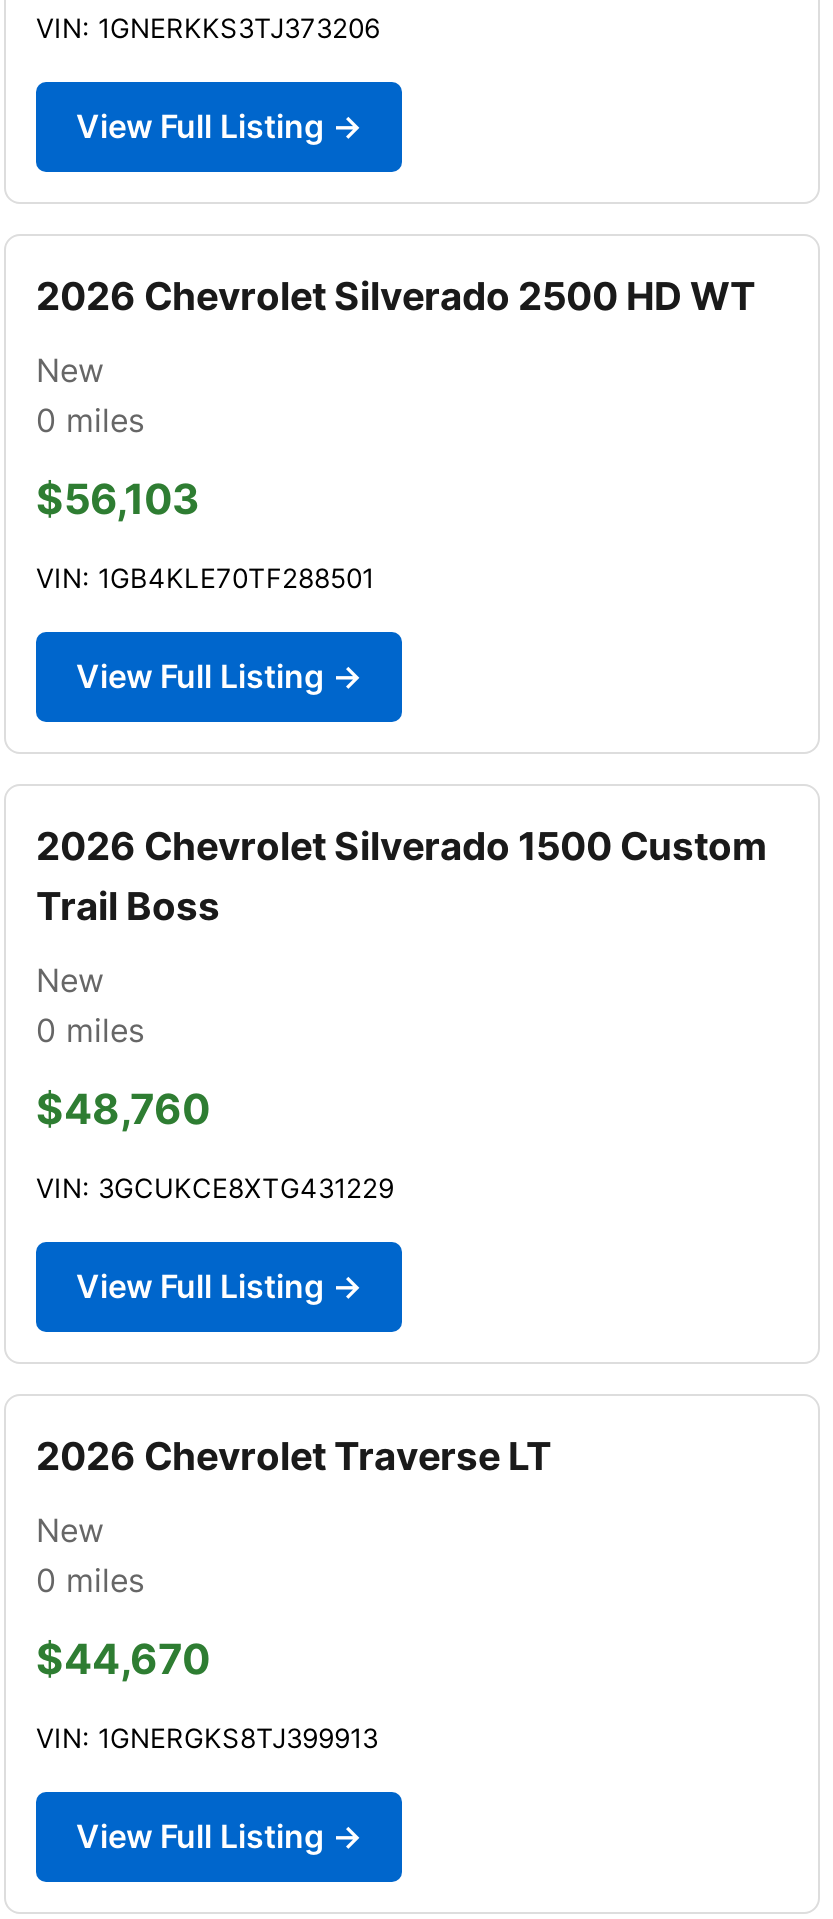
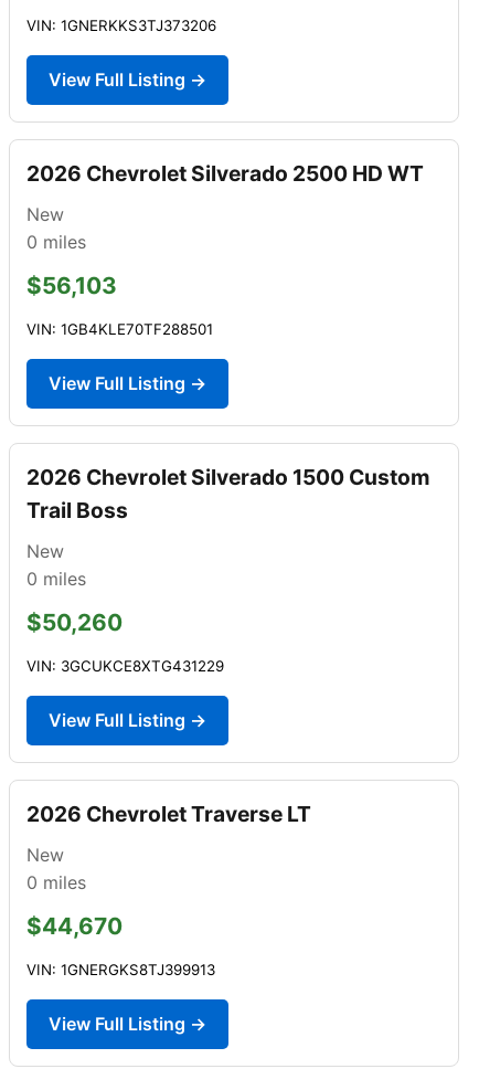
[36,1084,210,1134] $48,760 -> [26,608,123,636] $50,260

